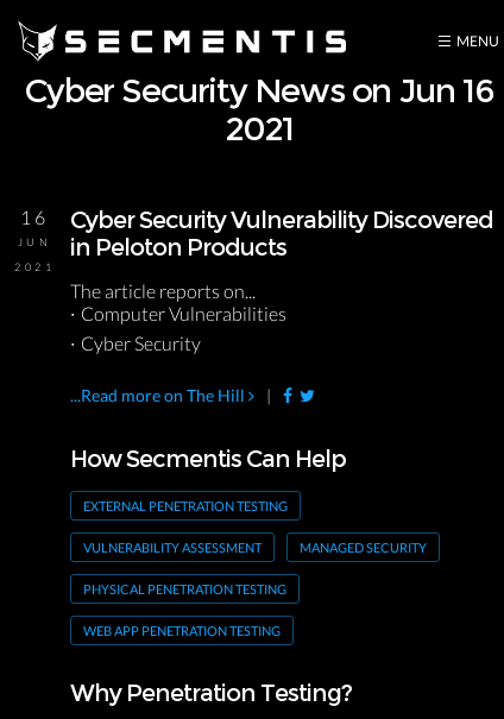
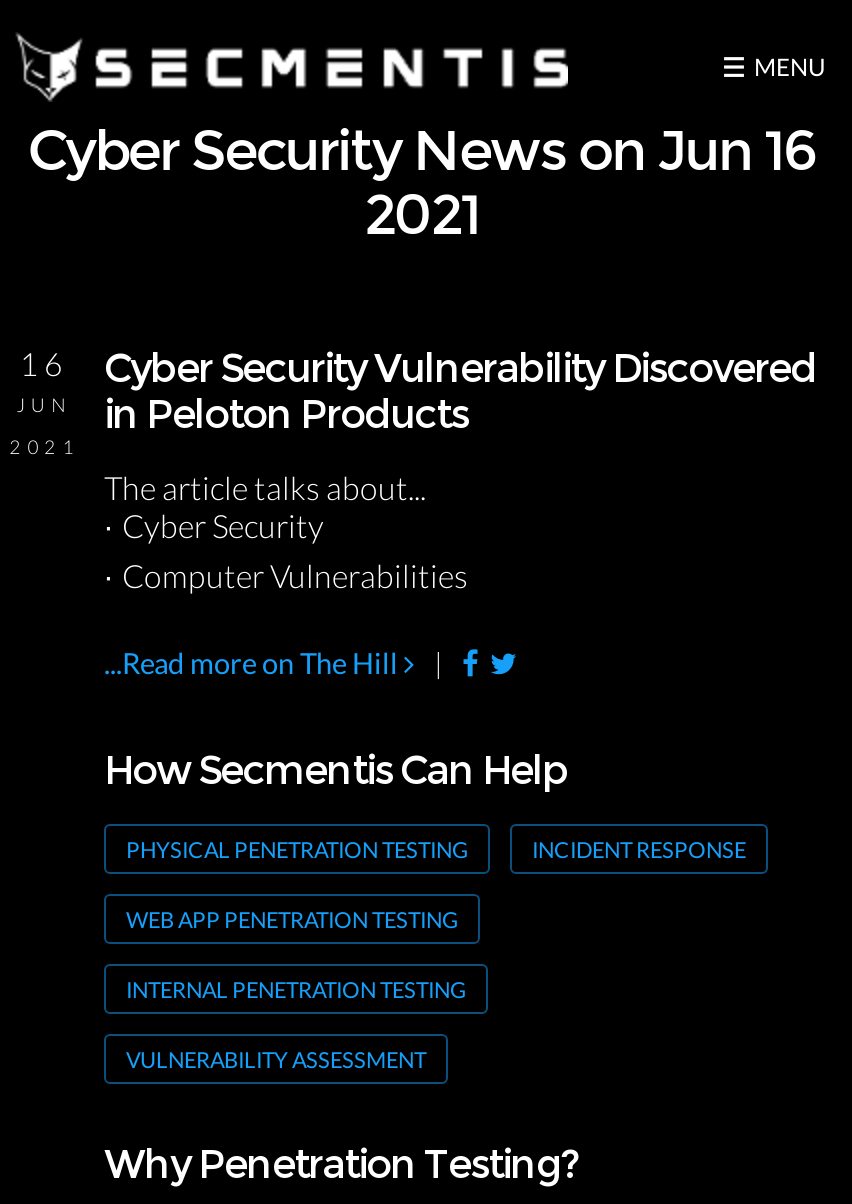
[70,279,256,302] The article reports on... -> [104,468,426,506] The article talks about...
moved [81,302,286,324] -> [122,556,468,594]: Computer Vulnerabilities
moved [81,332,201,354] -> [122,506,324,544]: Cyber Security
[83,498,288,514] EXTERNAL PENETRATION TESTING -> [126,836,746,1002] INCIDENT RESPONSE | INTERNAL PENETRATION TESTING
moved [83,540,262,555] -> [126,1046,426,1072]: VULNERABILITY ASSESSMENT
[300,540,427,555] MANAGED SECURITY -> none
moved [83,581,286,638] -> [126,836,468,932]: PHYSICAL PENETRATION TESTING | WEB APP PENETRATION TESTING

